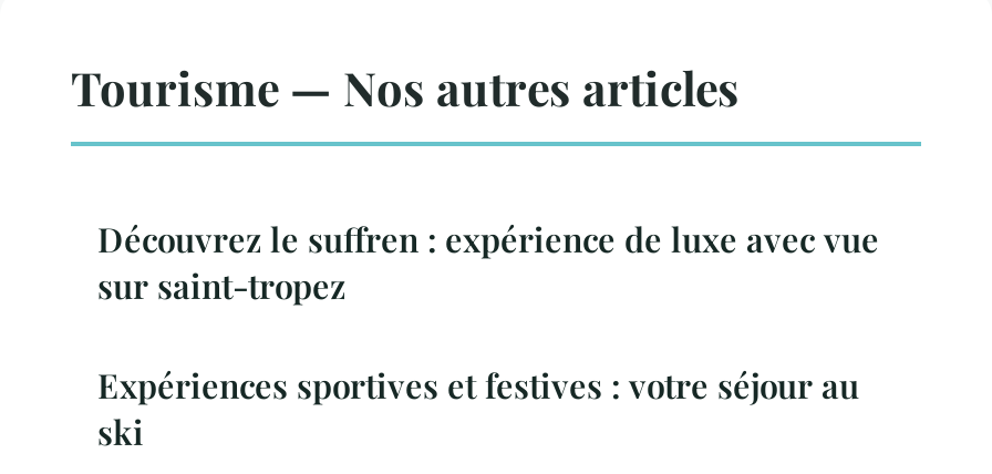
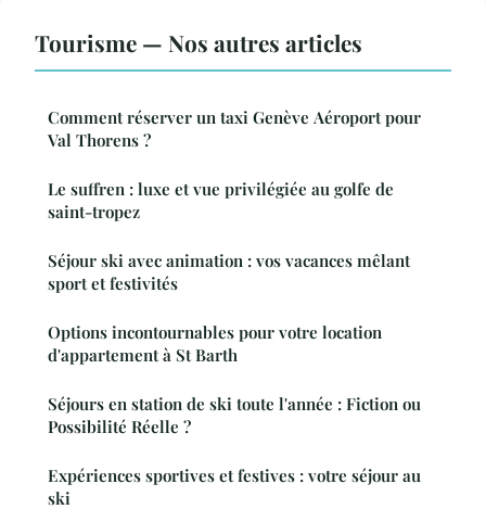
[97,218,879,308] Découvrez le suffren : expérience de luxe avec vue | sur saint-tropez -> [48,107,421,438] Comment réserver un taxi Genève Aéroport pour | Val Thorens ? | Le suffren : luxe et vue privilégiée au golfe de | saint-tropez | Séjour ski avec animation : vos vacances mêlant | sport et festivités | Options incontournables pour votre location | d'appartement à St Barth | Séjours en station de ski toute l'année : Fiction ou | Possibilité Réelle ?

